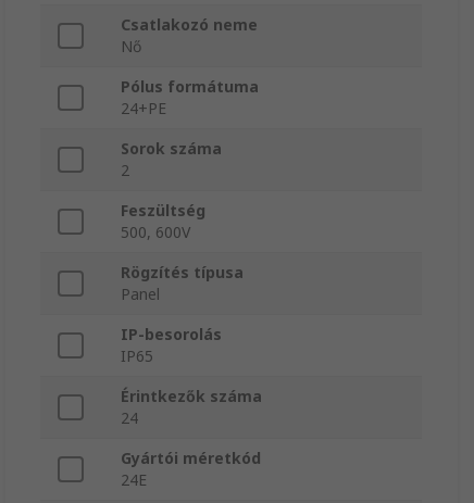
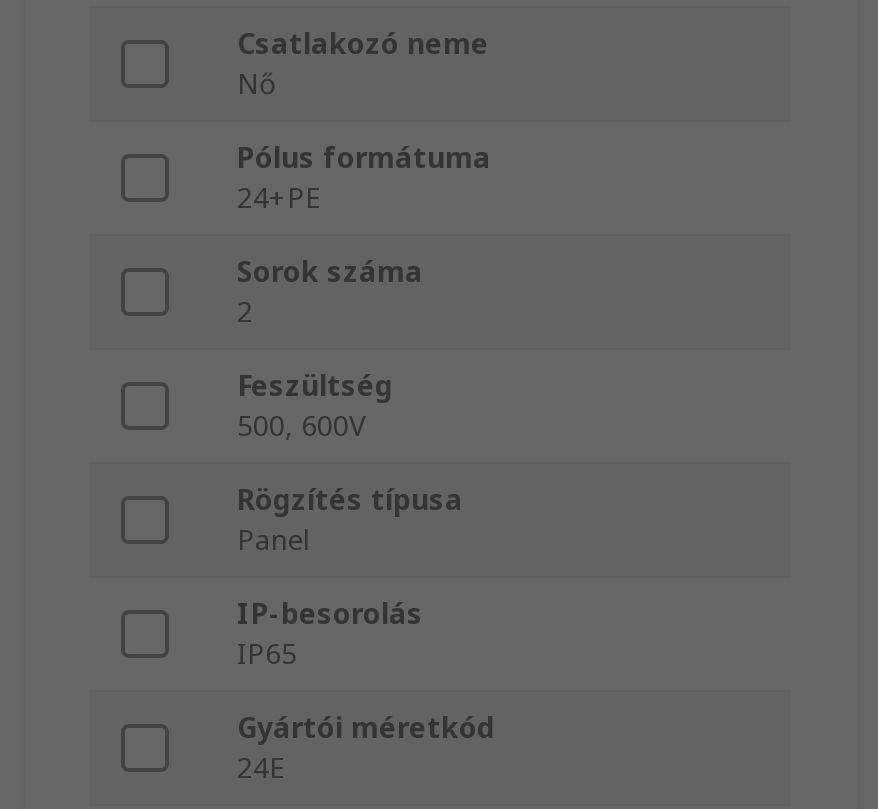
[121,386,262,429] Érintkezők száma | 24 -> none

